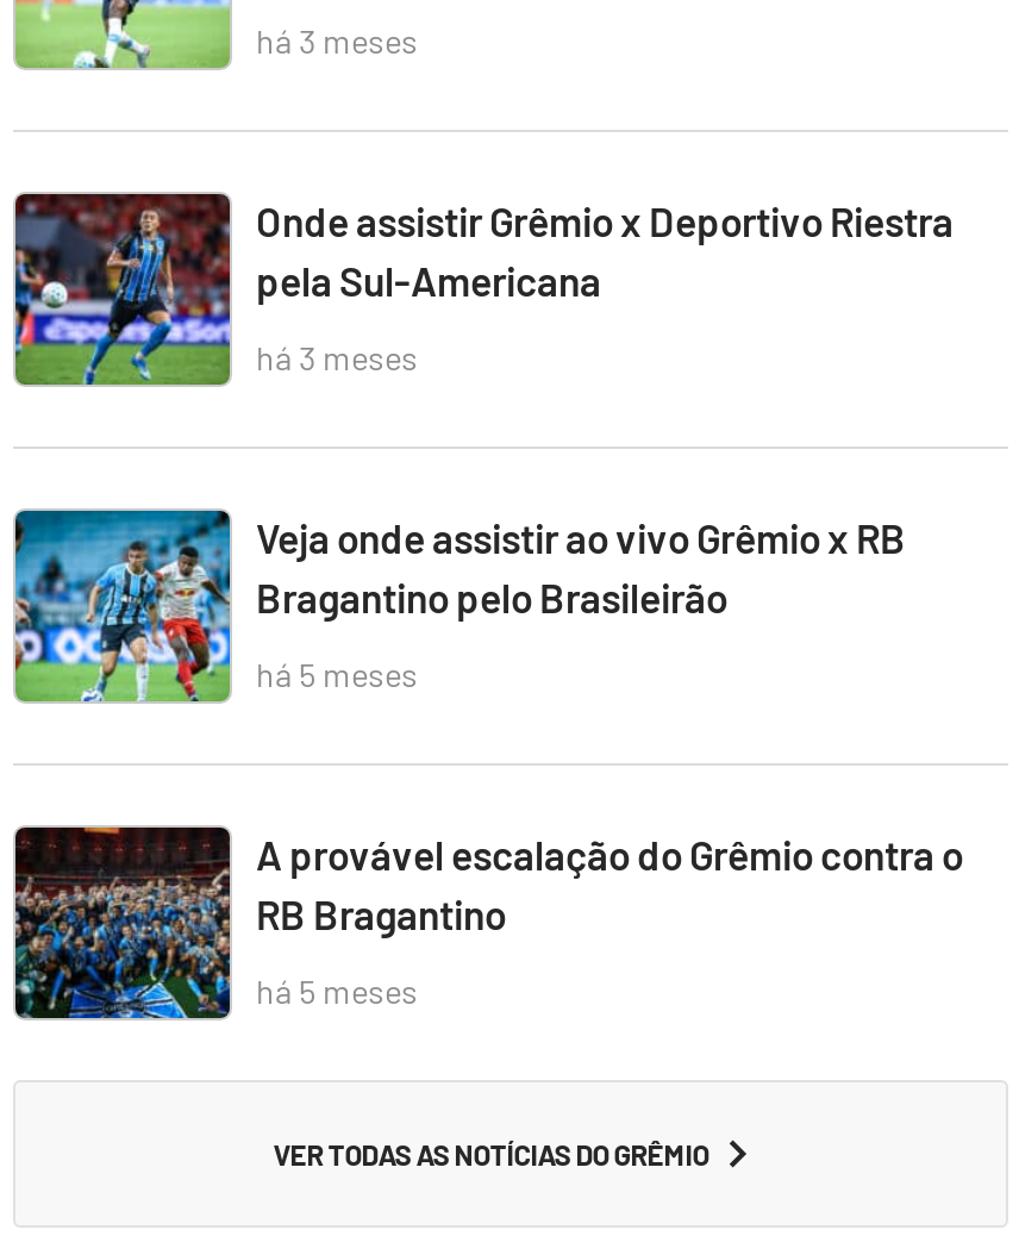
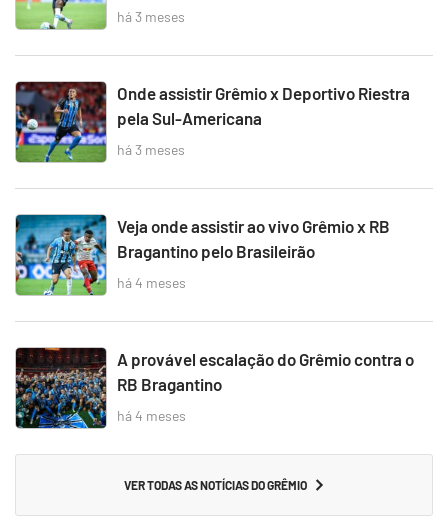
[256,653,418,694] há 5 meses -> [117,274,186,291] há 4 meses
[256,970,418,1010] há 5 meses -> [117,407,186,424] há 4 meses

